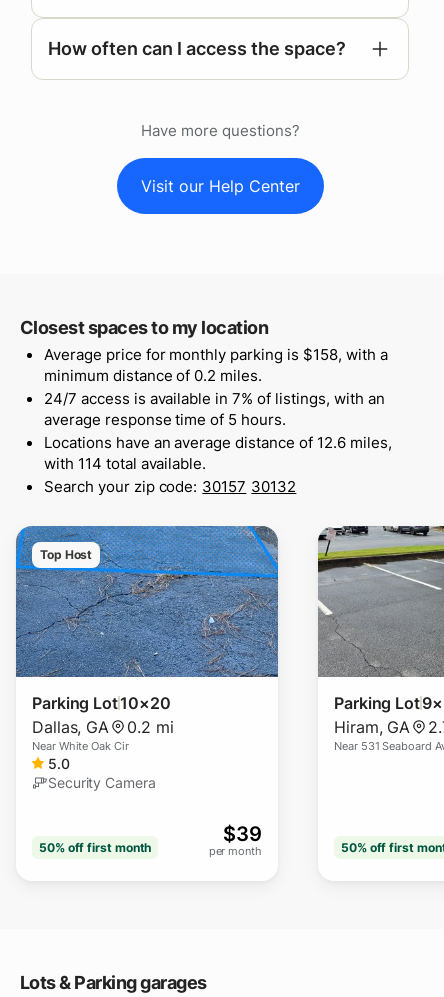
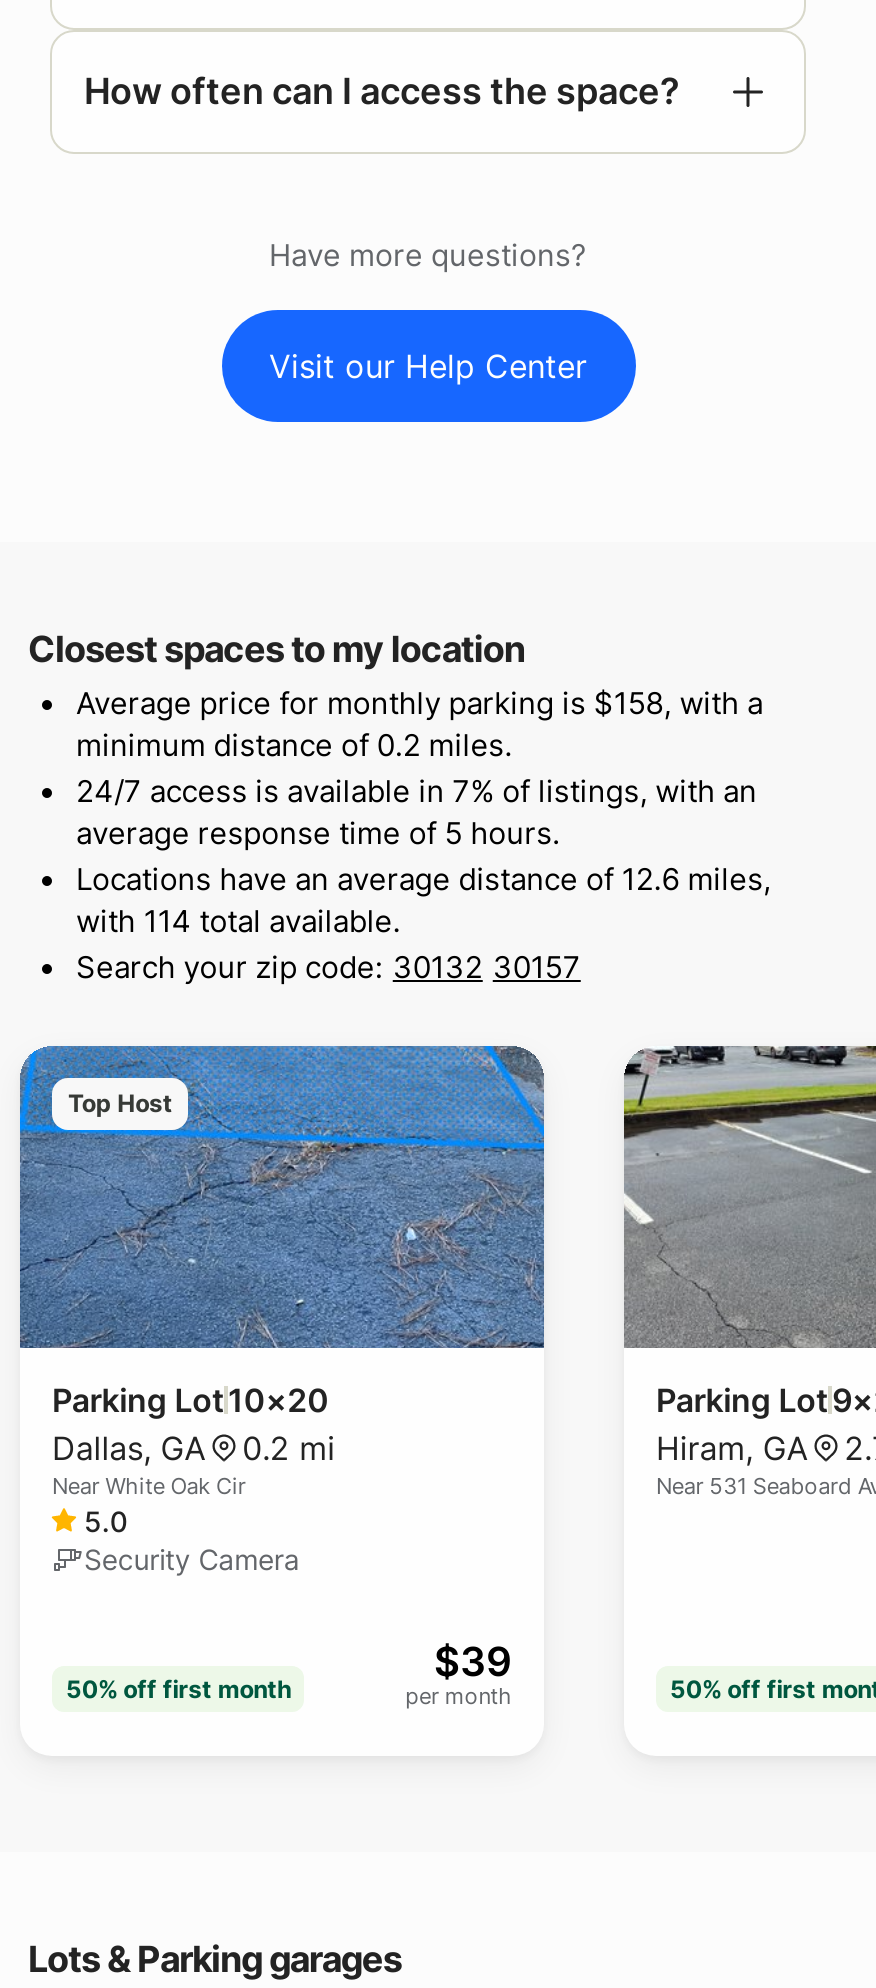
[44,477,296,496] Search your zip code: 30157 30132 -> [76,947,581,985] Search your zip code: 30132 30157

